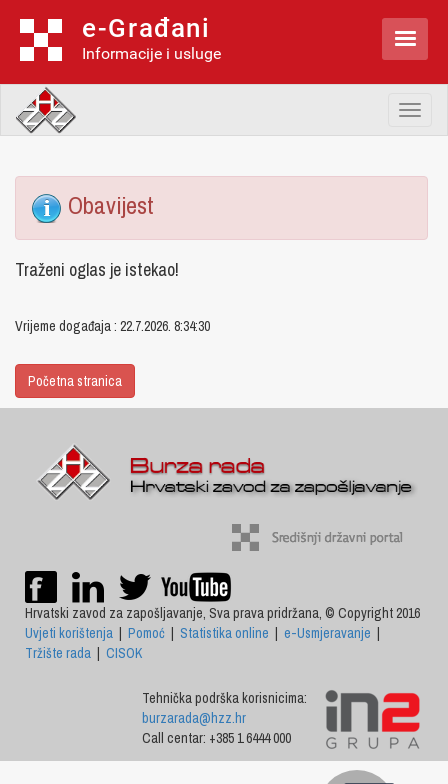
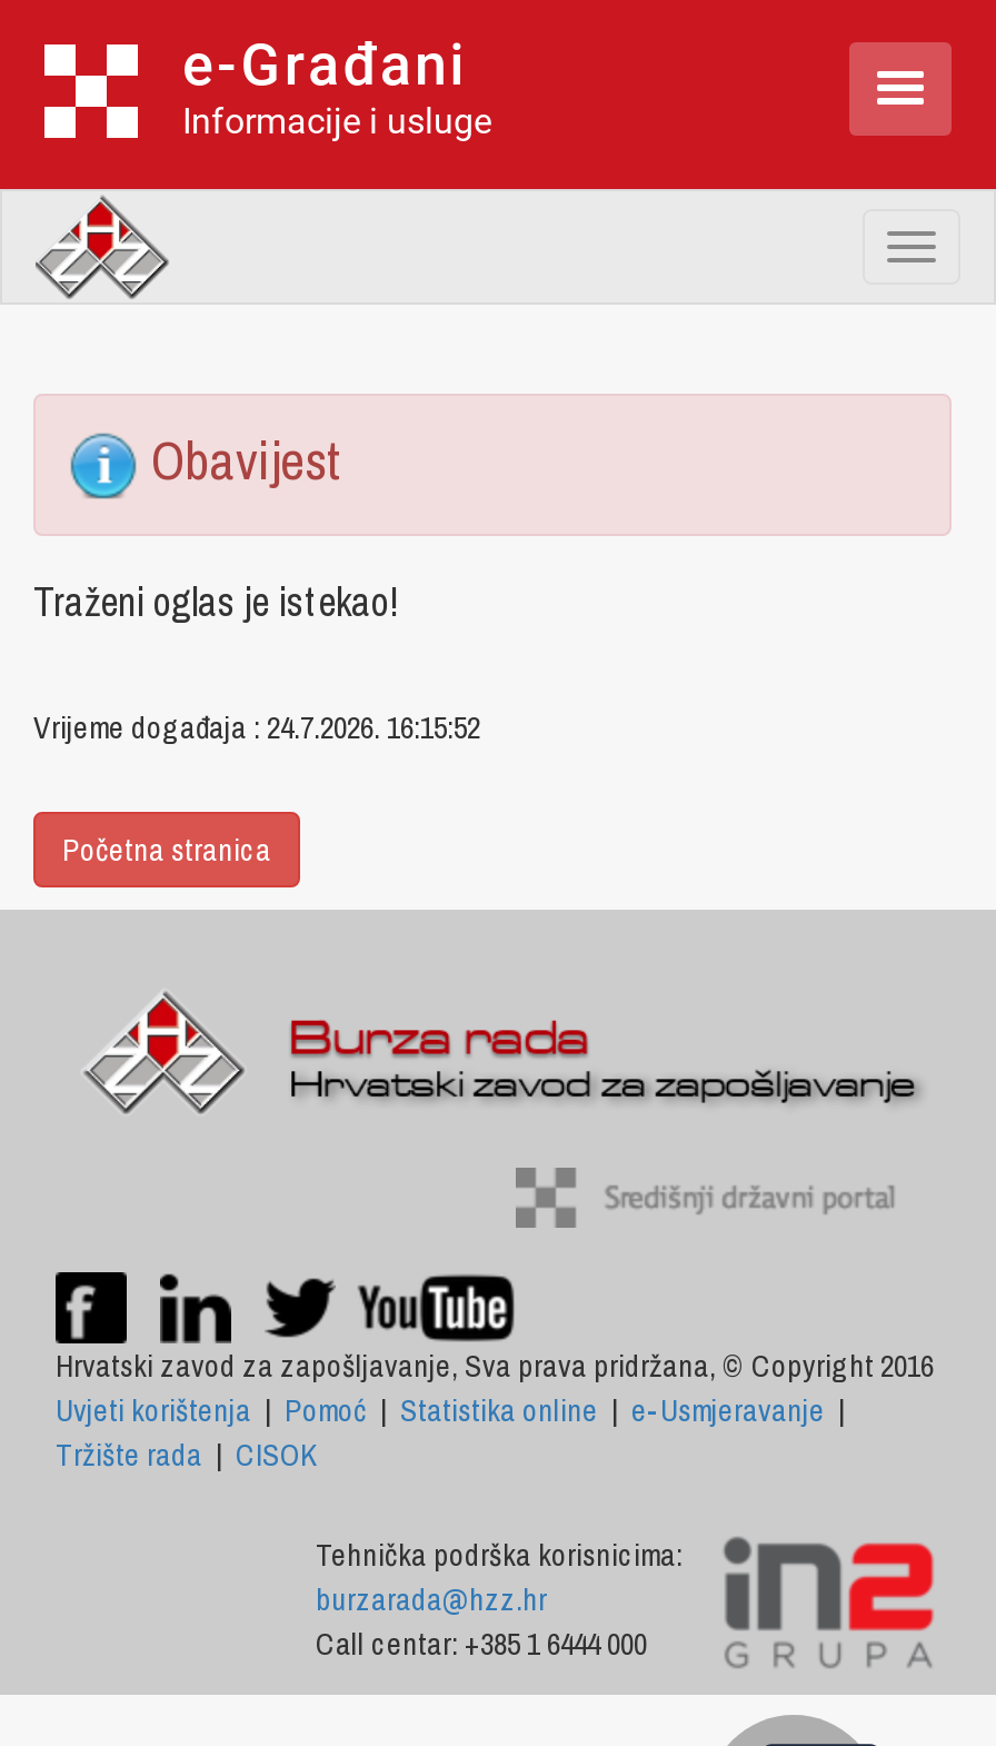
[15,317,210,335] Vrijeme događaja : 22.7.2026. 8:34:30 -> [33,707,480,747] Vrijeme događaja : 24.7.2026. 16:15:52

